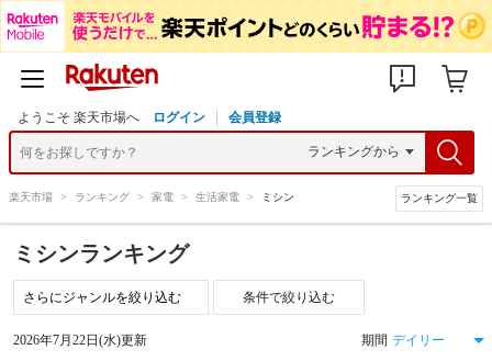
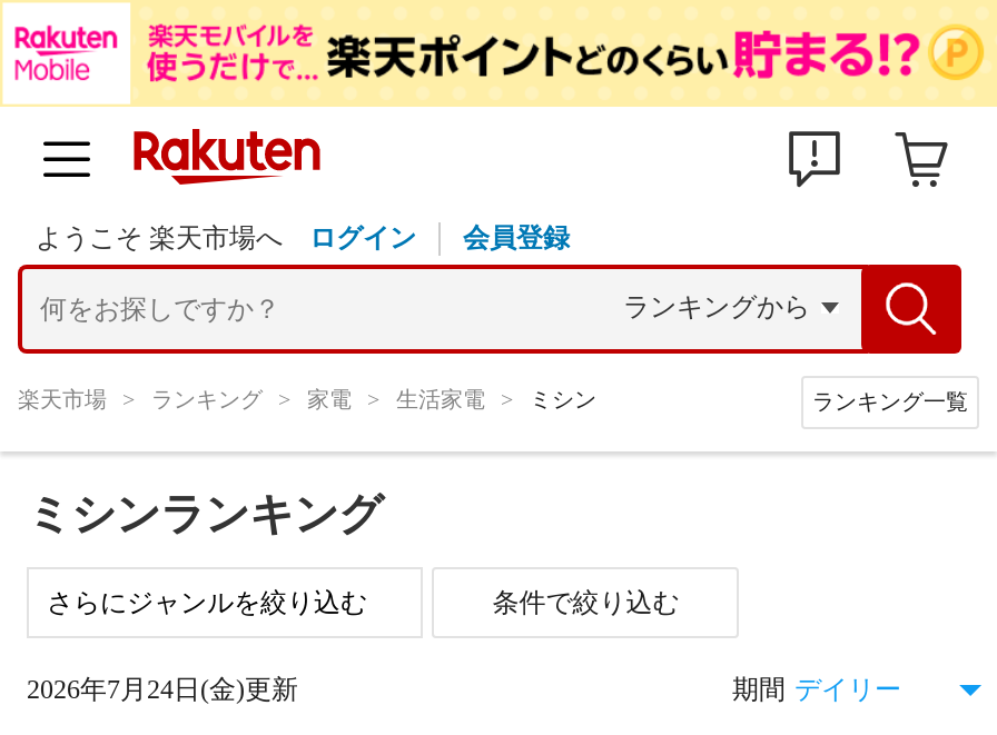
[13,332,147,348] 2026年7月22日(水)更新 -> [27,673,298,705] 2026年7月24日(金)更新

